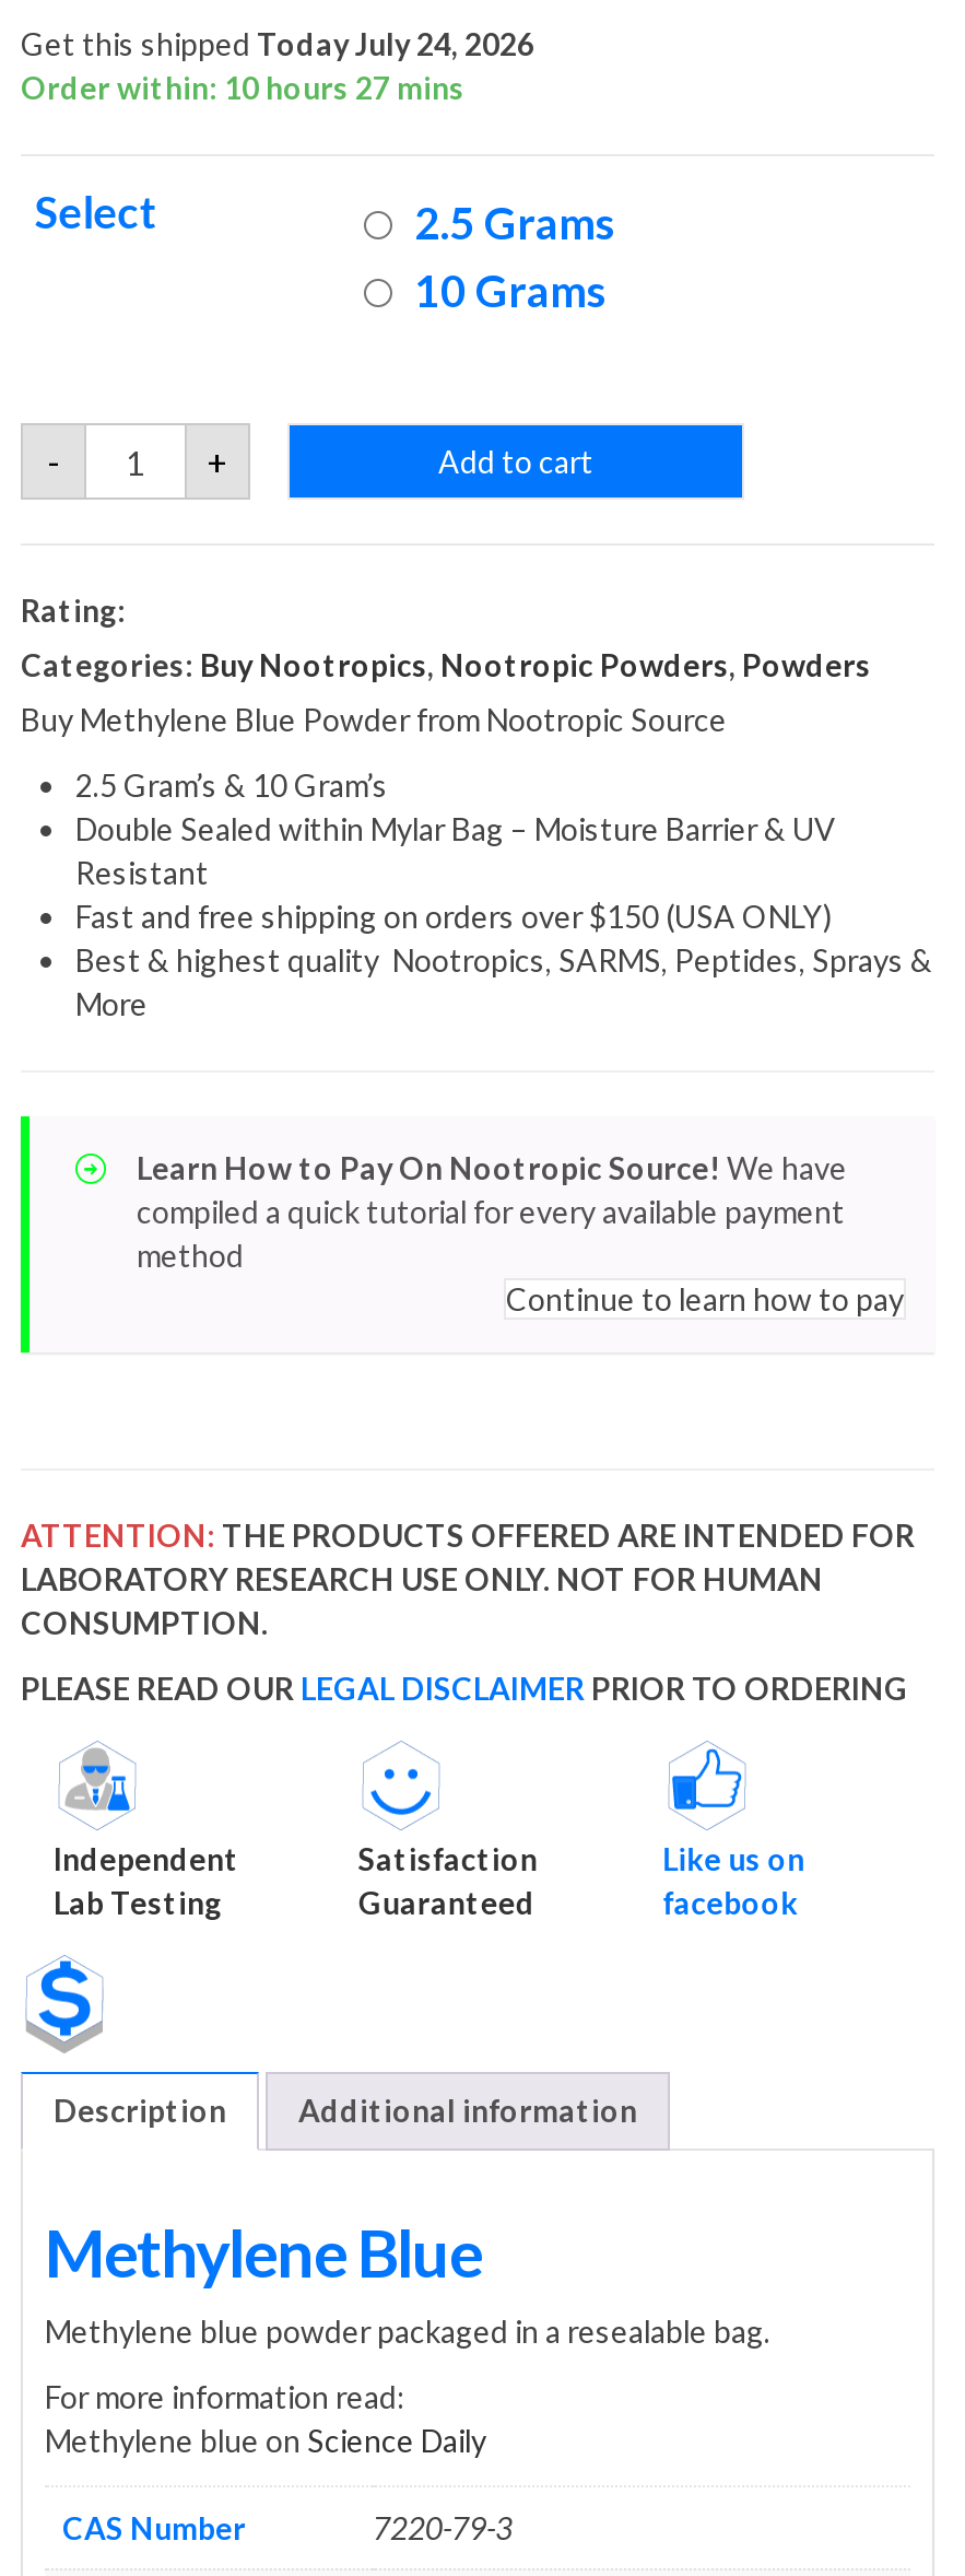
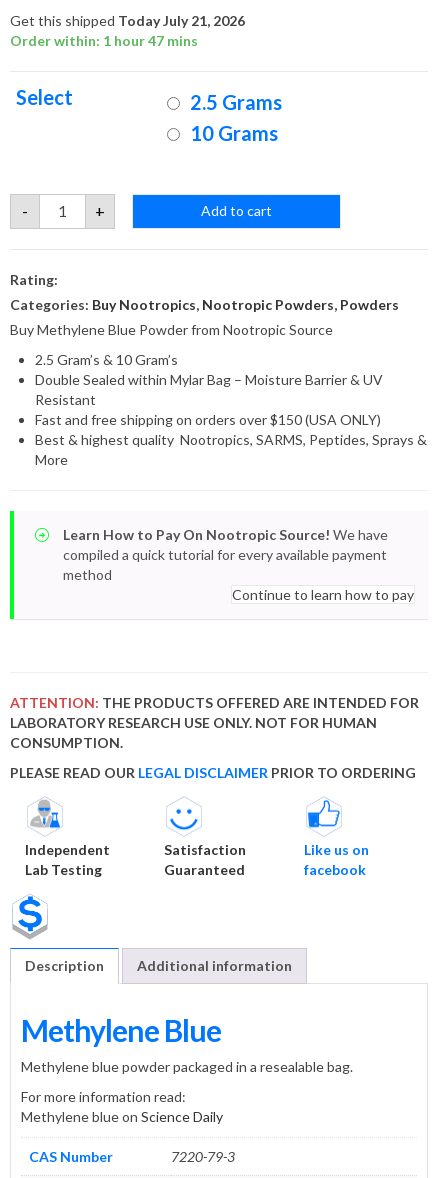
[21,26,534,63] Get this shipped Today July 24, 2026 -> [10,12,245,29] Get this shipped Today July 21, 2026
[21,70,464,107] Order within: 10 hours 27 mins -> [10,32,198,49] Order within: 1 hour 47 mins

